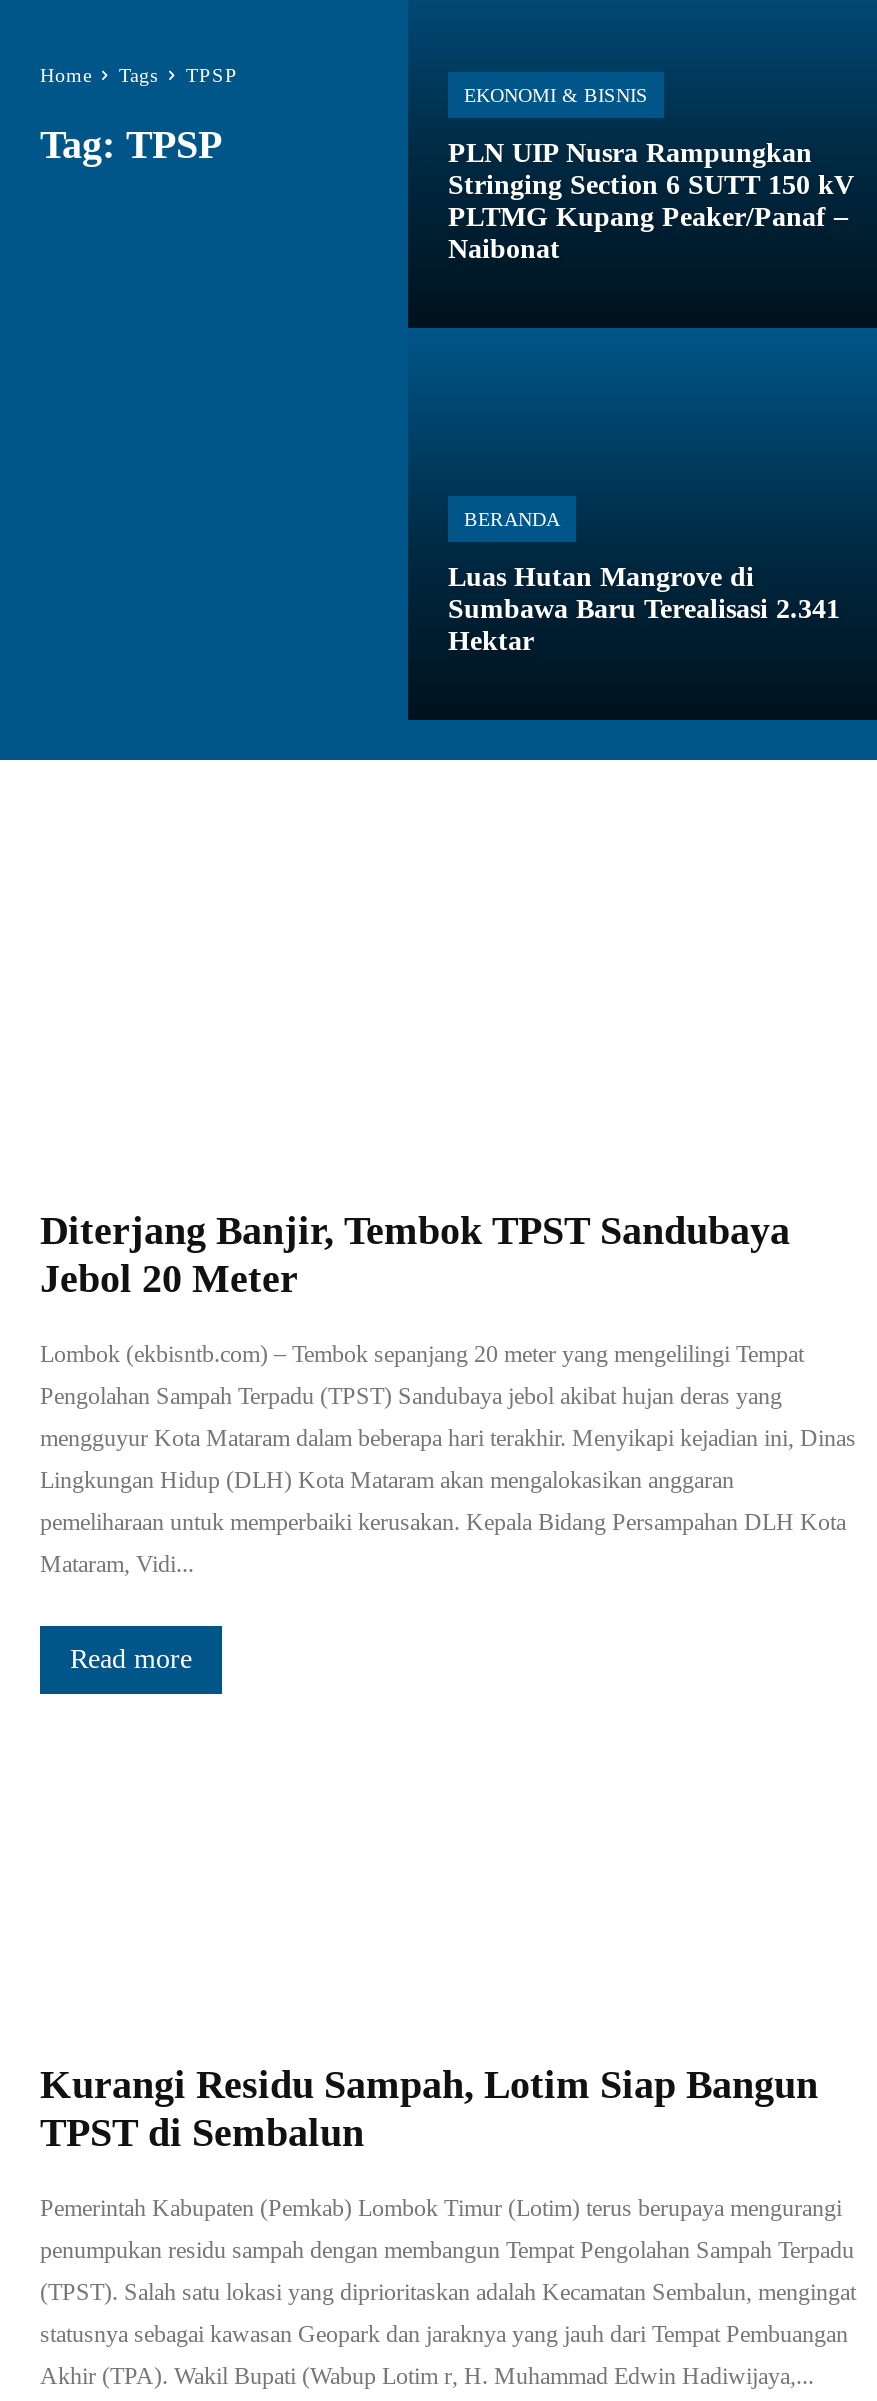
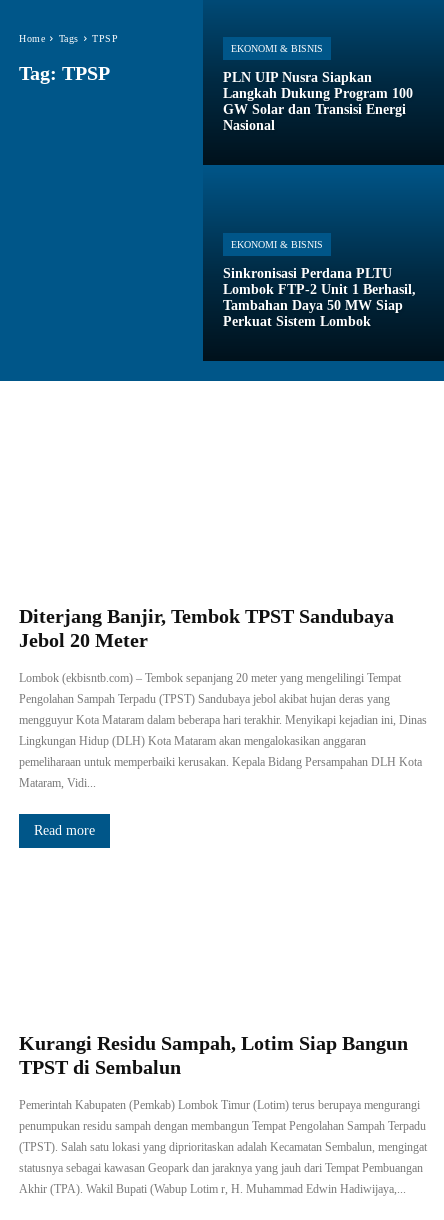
[448,139,854,265] PLN UIP Nusra Rampungkan | Stringing Section 6 SUTT 150 kV | PLTMG Kupang Peaker/Panaf – | Naibonat -> [223,70,413,133] PLN UIP Nusra Siapkan | Langkah Dukung Program 100 | GW Solar dan Transisi Energi | Nasional
[464,507,560,529] BERANDA -> [231,239,323,250] EKONOMI & BISNIS
[448,561,840,655] Luas Hutan Mangrove di | Sumbawa Baru Terealisasi 2.341 | Hektar -> [223,266,416,329] Sinkronisasi Perdana PLTU | Lombok FTP-2 Unit 1 Berhasil, | Tambahan Daya 50 MW Siap | Perkuat Sistem Lombok

